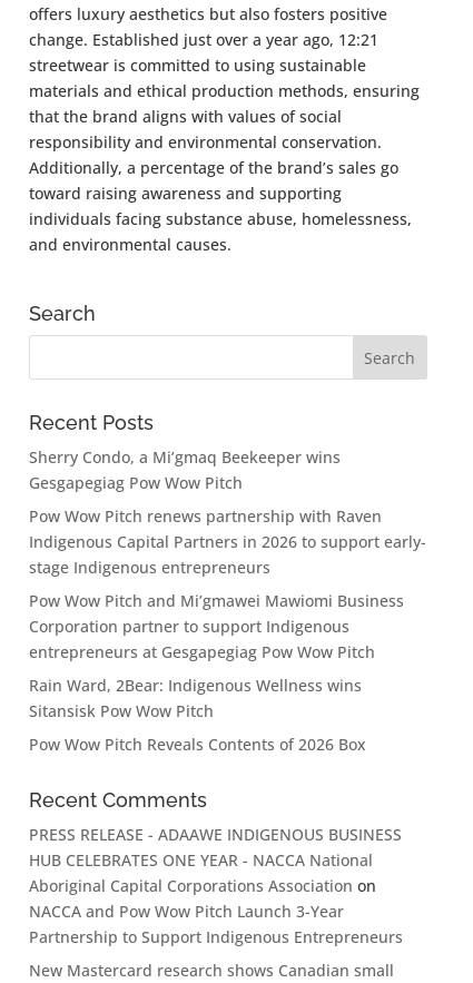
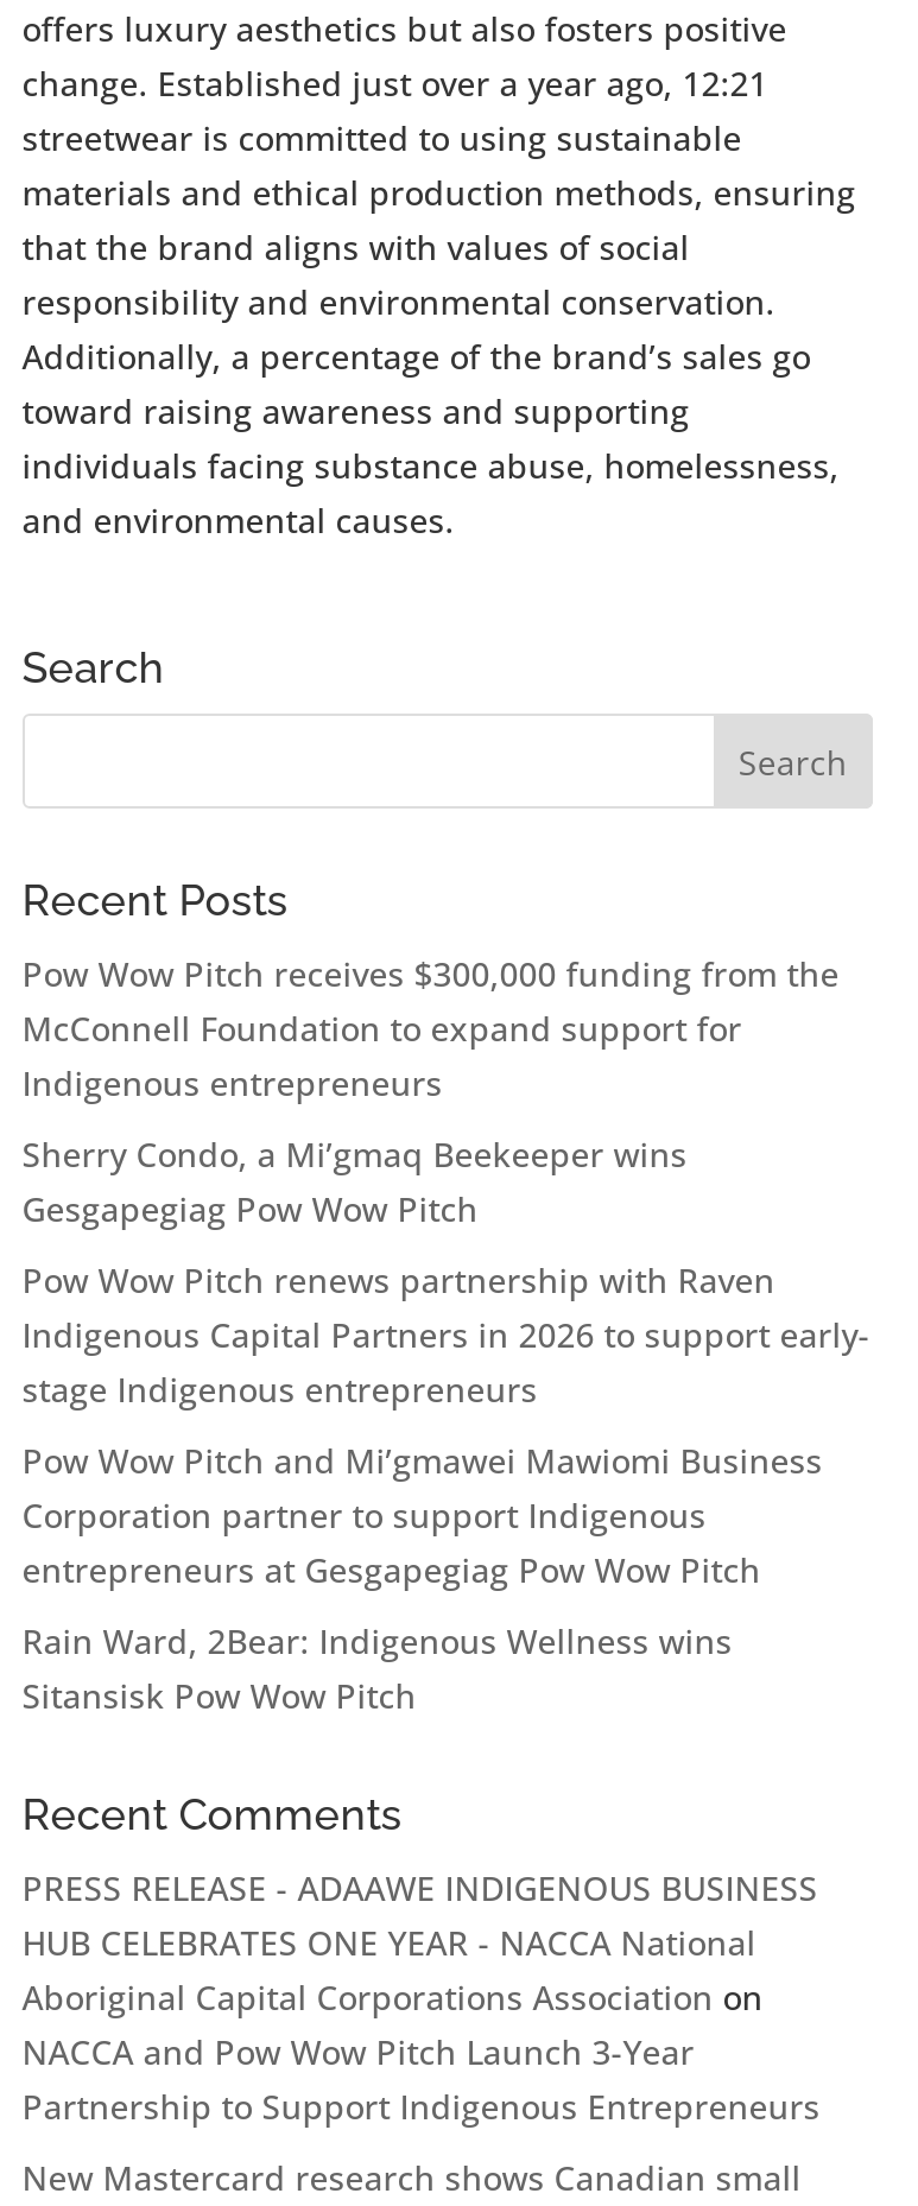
none -> [22,952,839,1106] Pow Wow Pitch receives $300,000 funding from the | McConnell Foundation to expand support for | Indigenous entrepreneurs
moved [29,446,426,721] -> [22,1132,870,1719]: Sherry Condo, a Mi’gmaq Beekeeper wins | Gesgapegiag Pow Wow Pitch | Pow Wow Pitch renews partnership with Raven | ... | Rain Ward, 2Bear: Indigenous Wellness wins | Sitansisk Pow Wow Pitch
[29,733,366,755] Pow Wow Pitch Reveals Contents of 2026 Box -> none

